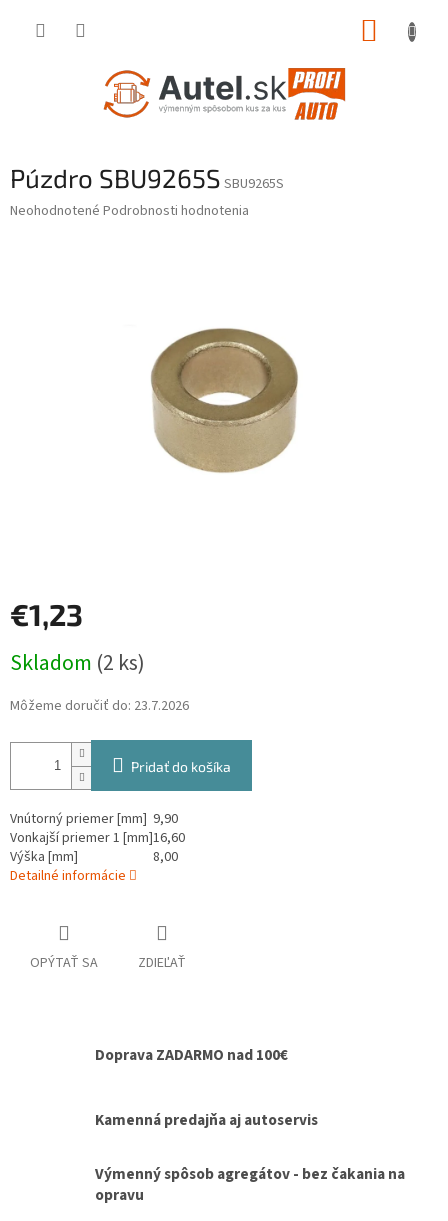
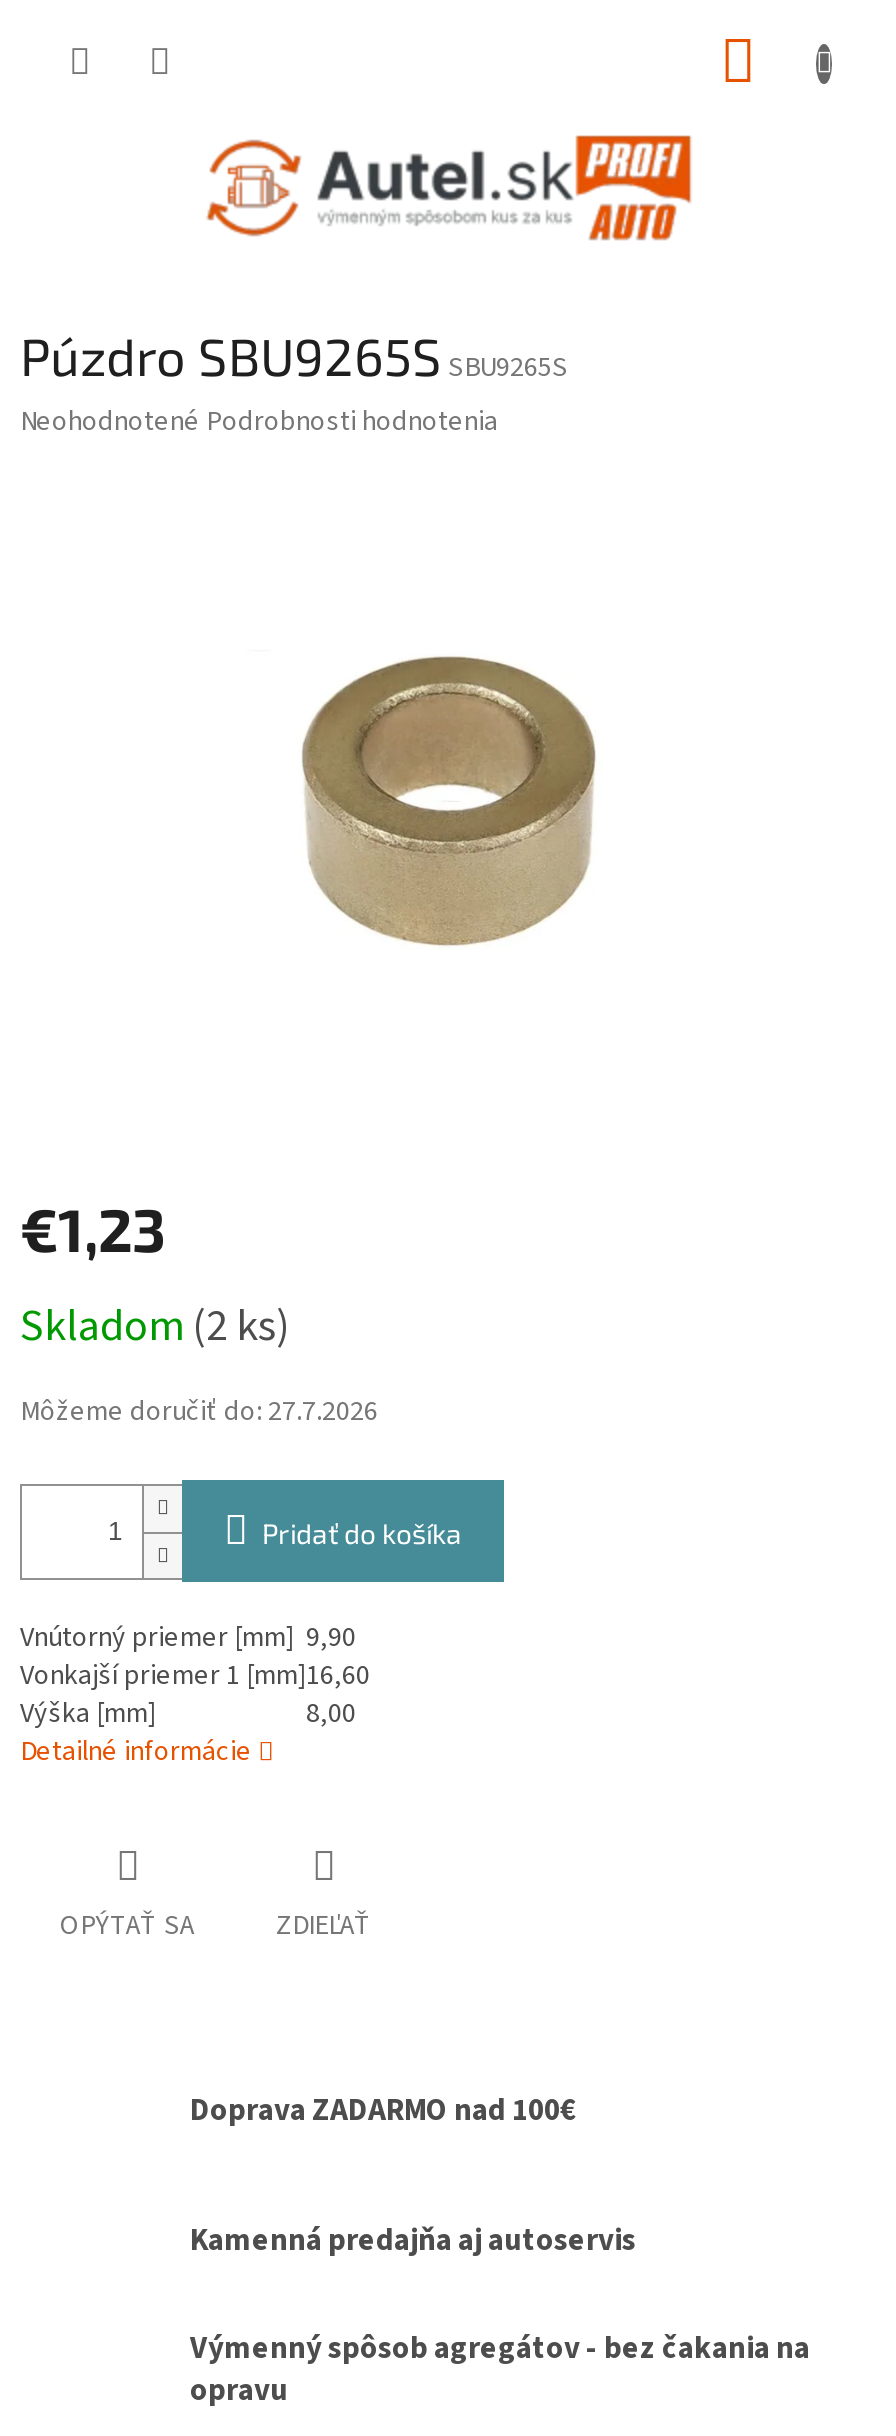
[10,696,189,716] Môžeme doručiť do: 23.7.2026 -> [20,1393,378,1433] Môžeme doručiť do: 27.7.2026

